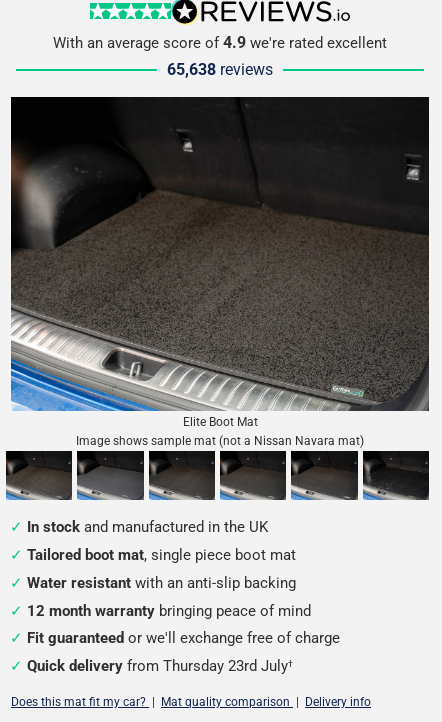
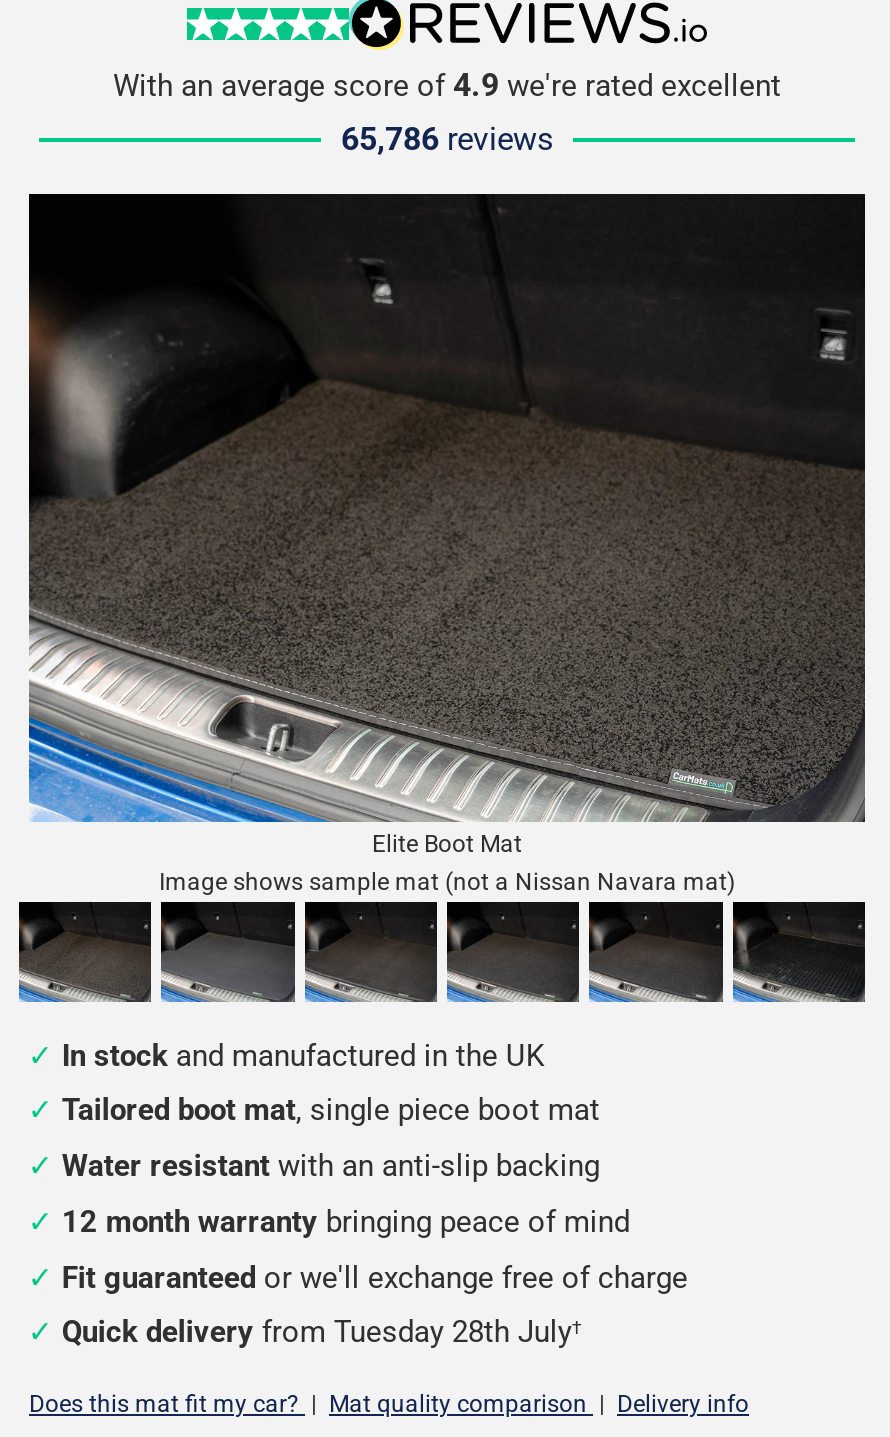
[167,60,273,79] 65,638 reviews -> [341,120,553,158] 65,786 reviews
[27,657,293,675] Quick delivery from Thursday 23rd July† -> [62,1314,582,1350] Quick delivery from Tuesday 28th July†

